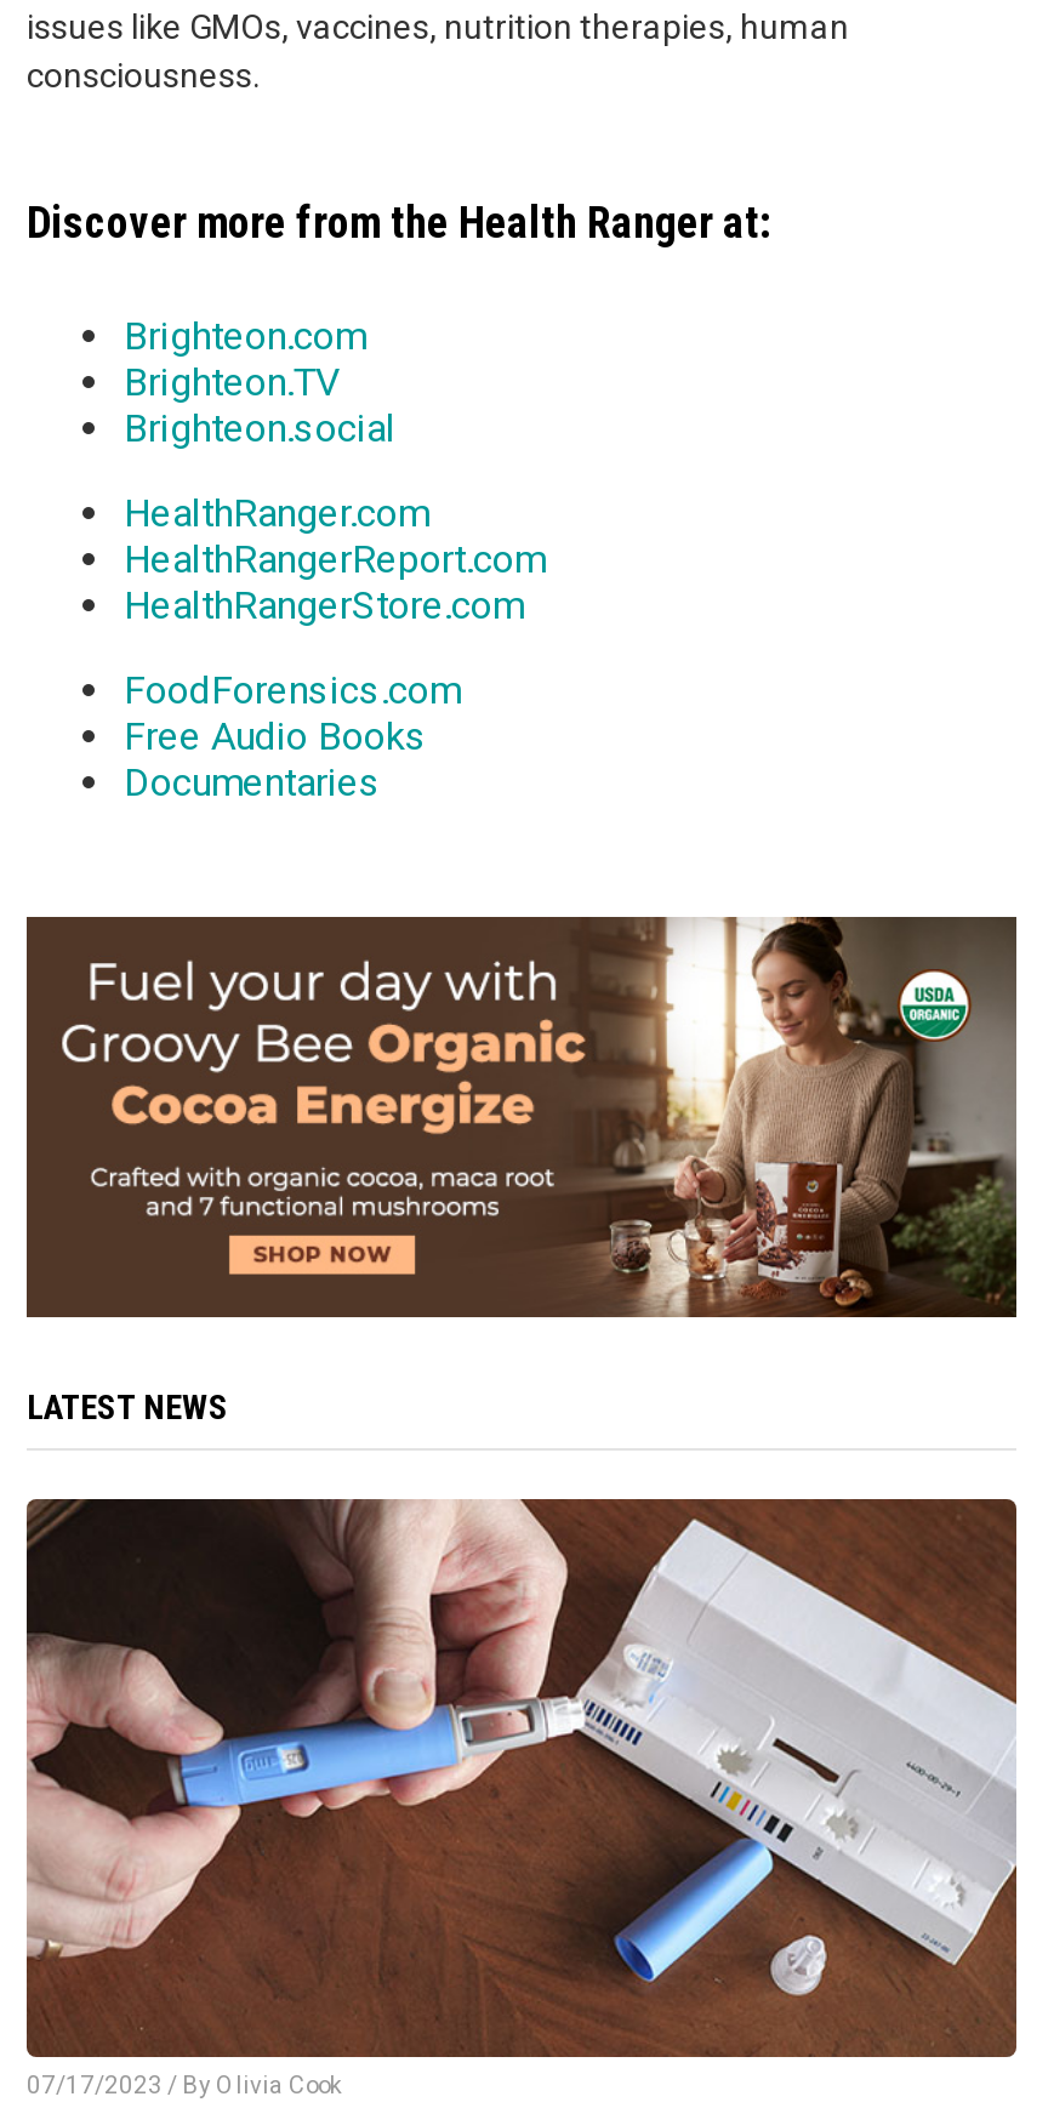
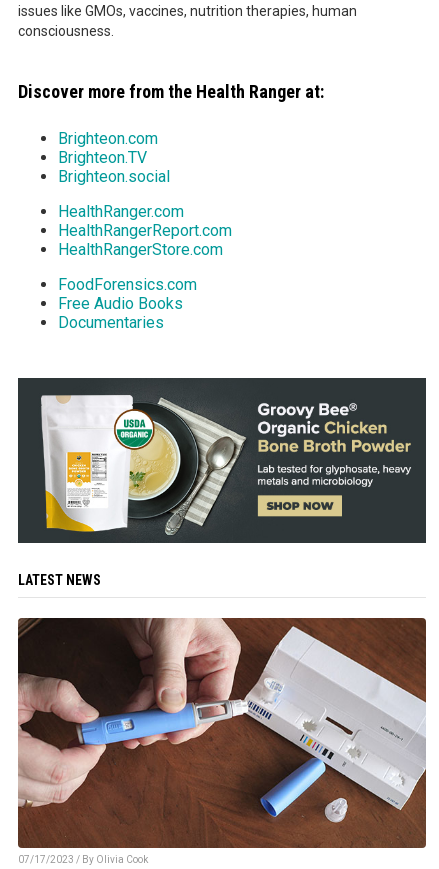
[29,915,1016,1320] [image] -> [20,377,426,544] [image]

